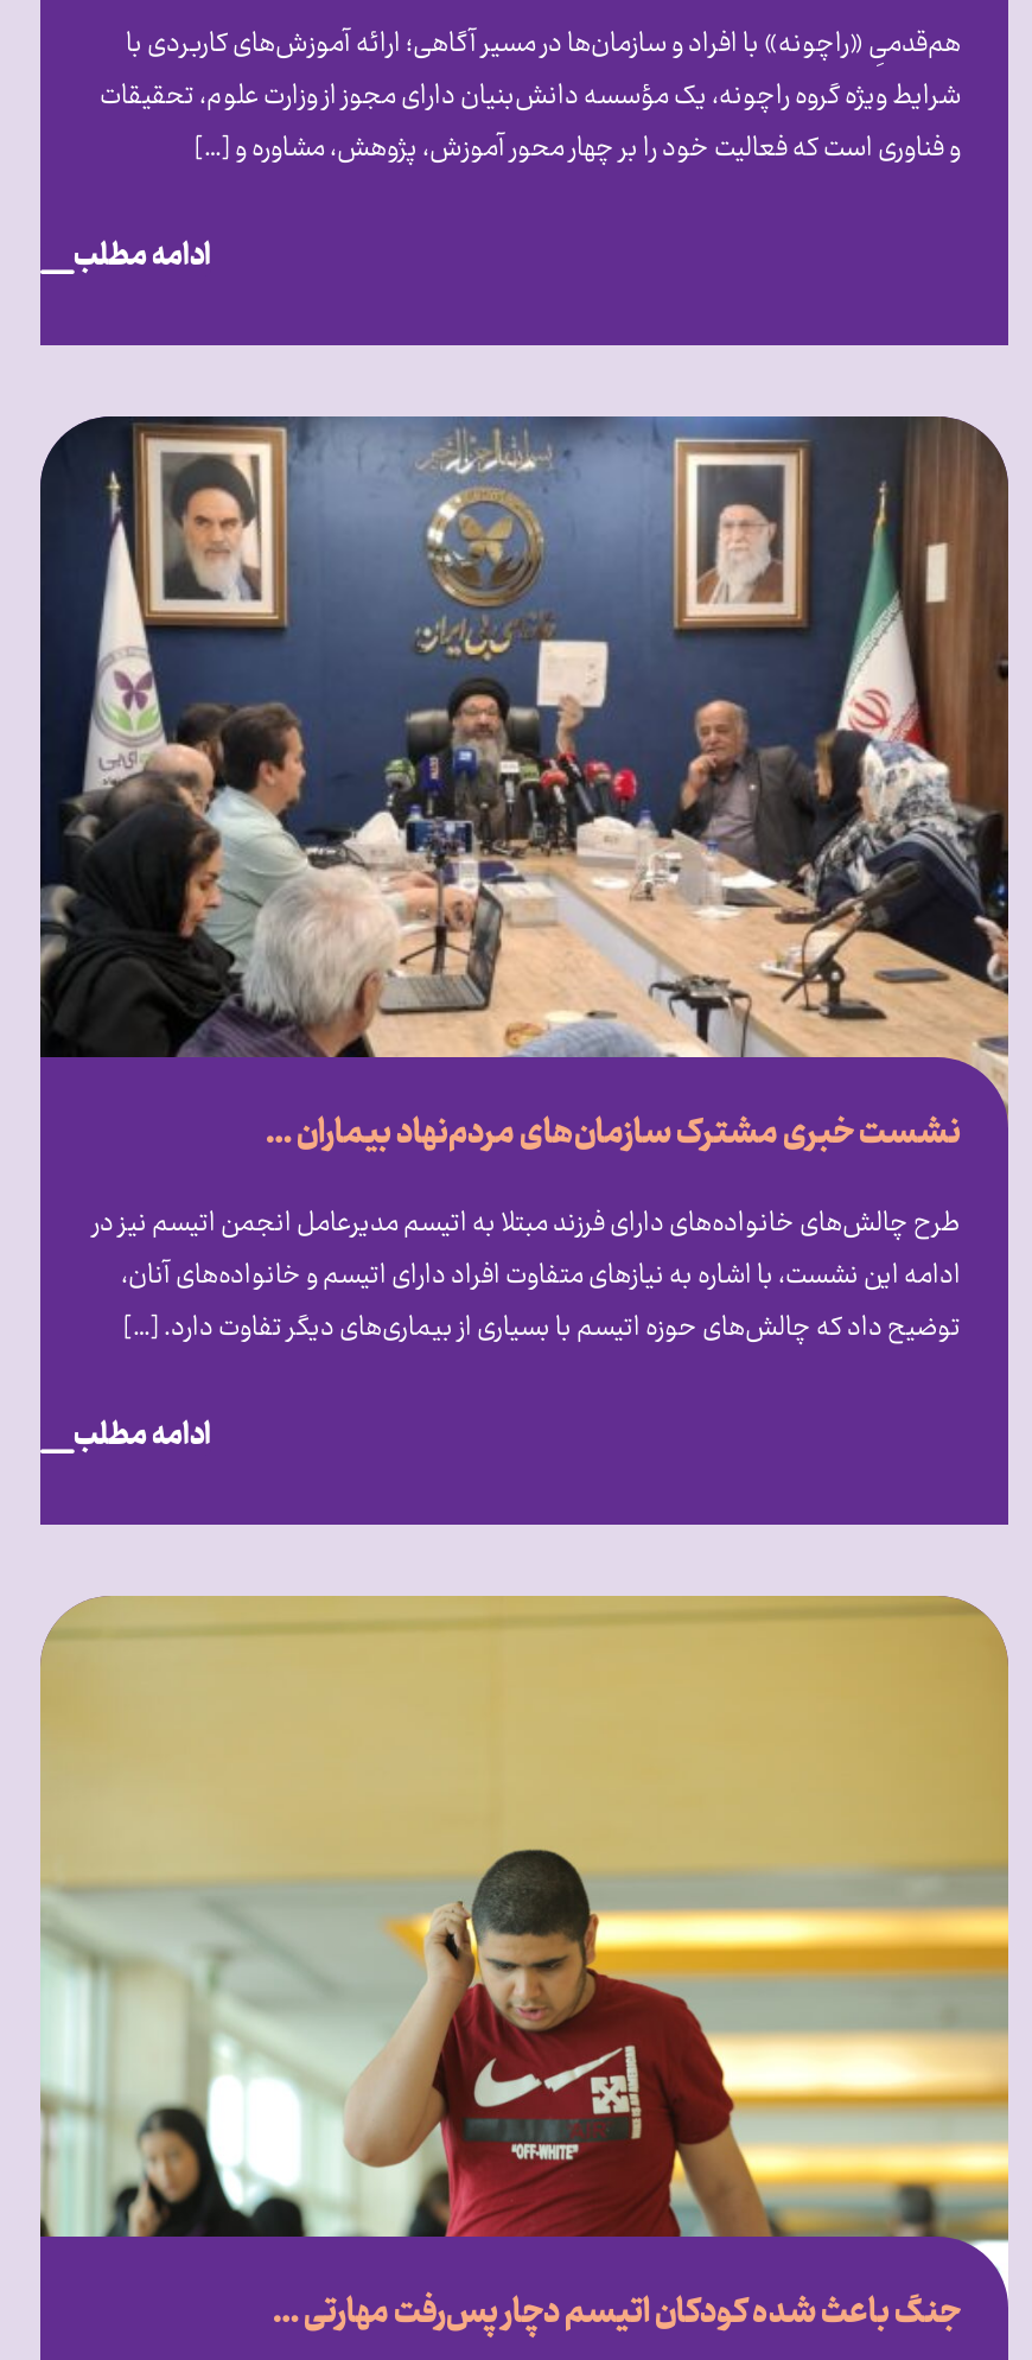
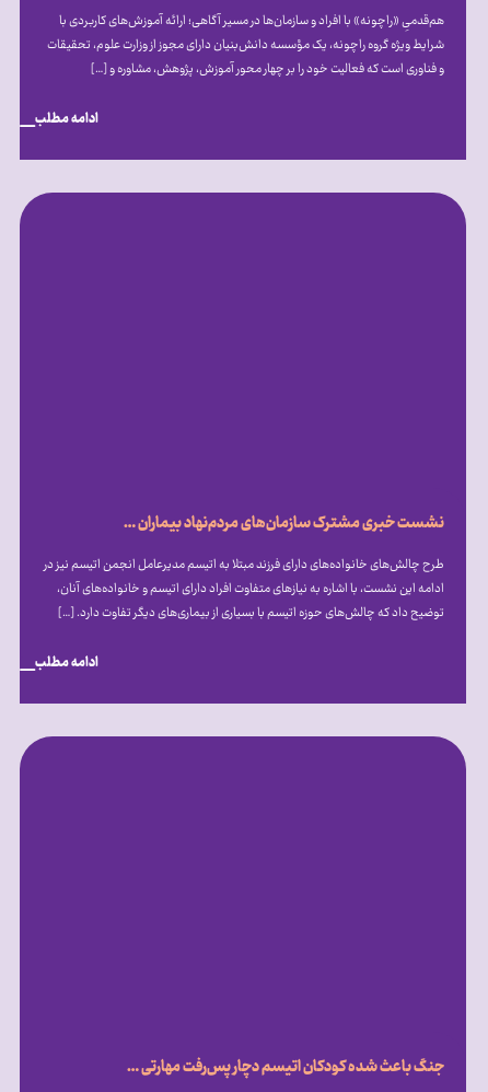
[38,414,1011,1112] [image] -> none
[38,1594,1011,2298] [image] -> none

